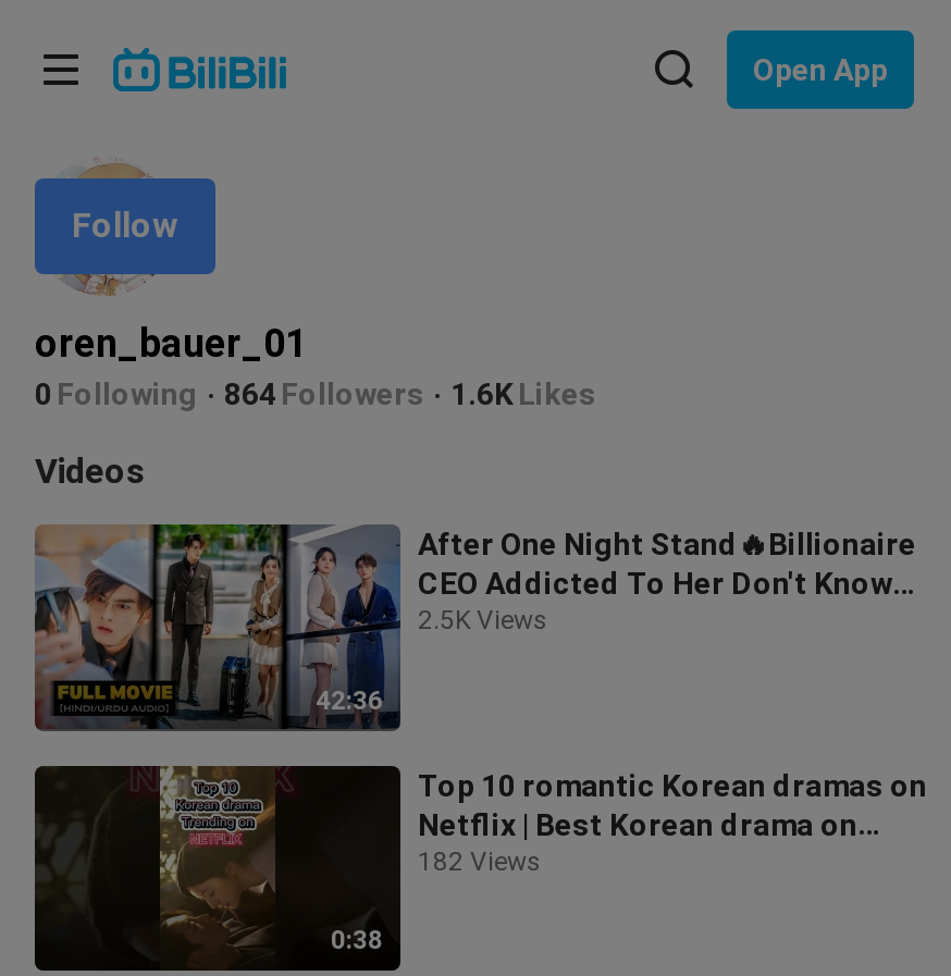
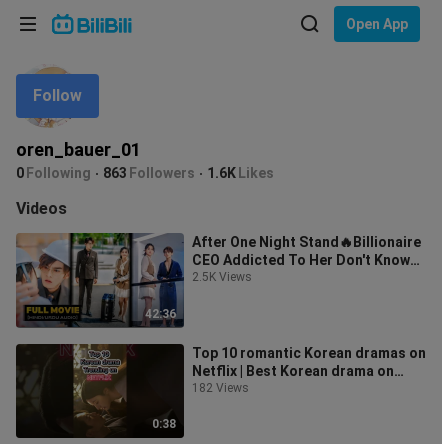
[224,376,424,411] 864 Followers -> [103,165,195,181] 863 Followers

